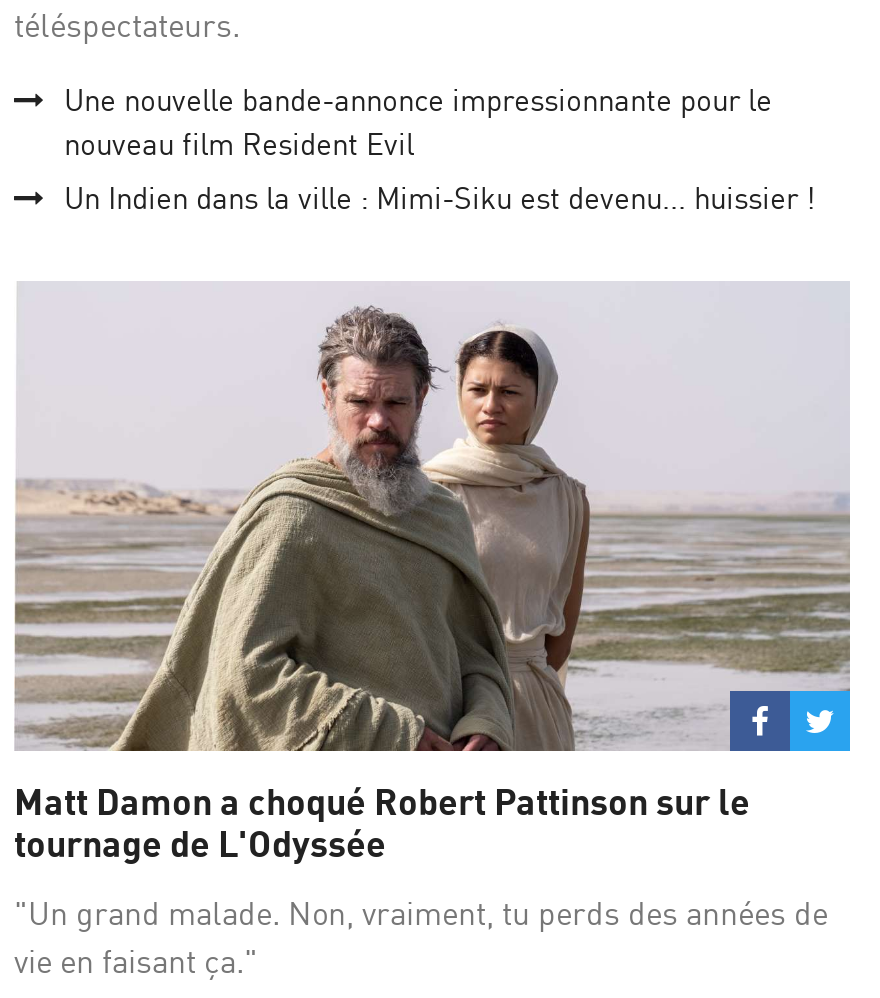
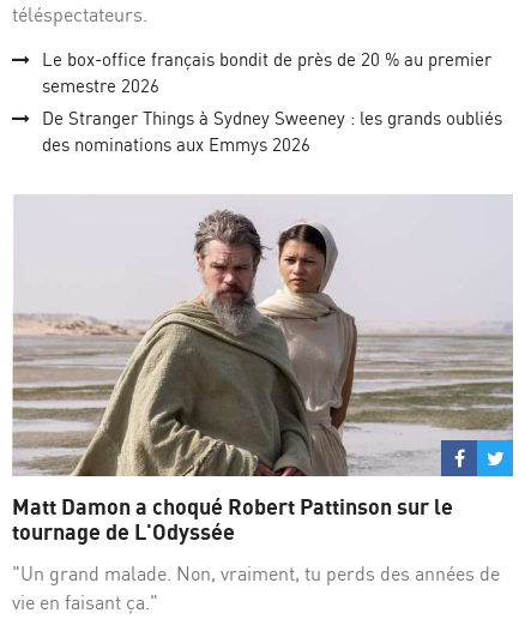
[64,80,816,216] Une nouvelle bande-annonce impressionnante pour le | nouveau film Resident Evil | Un Indien dans la ville : Mimi-Siku est devenu... huissier ! -> [42,48,502,156] Le box-office français bondit de près de 20 % au premier | semestre 2026 | De Stranger Things à Sydney Sweeney : les grands oubliés | des nominations aux Emmys 2026

